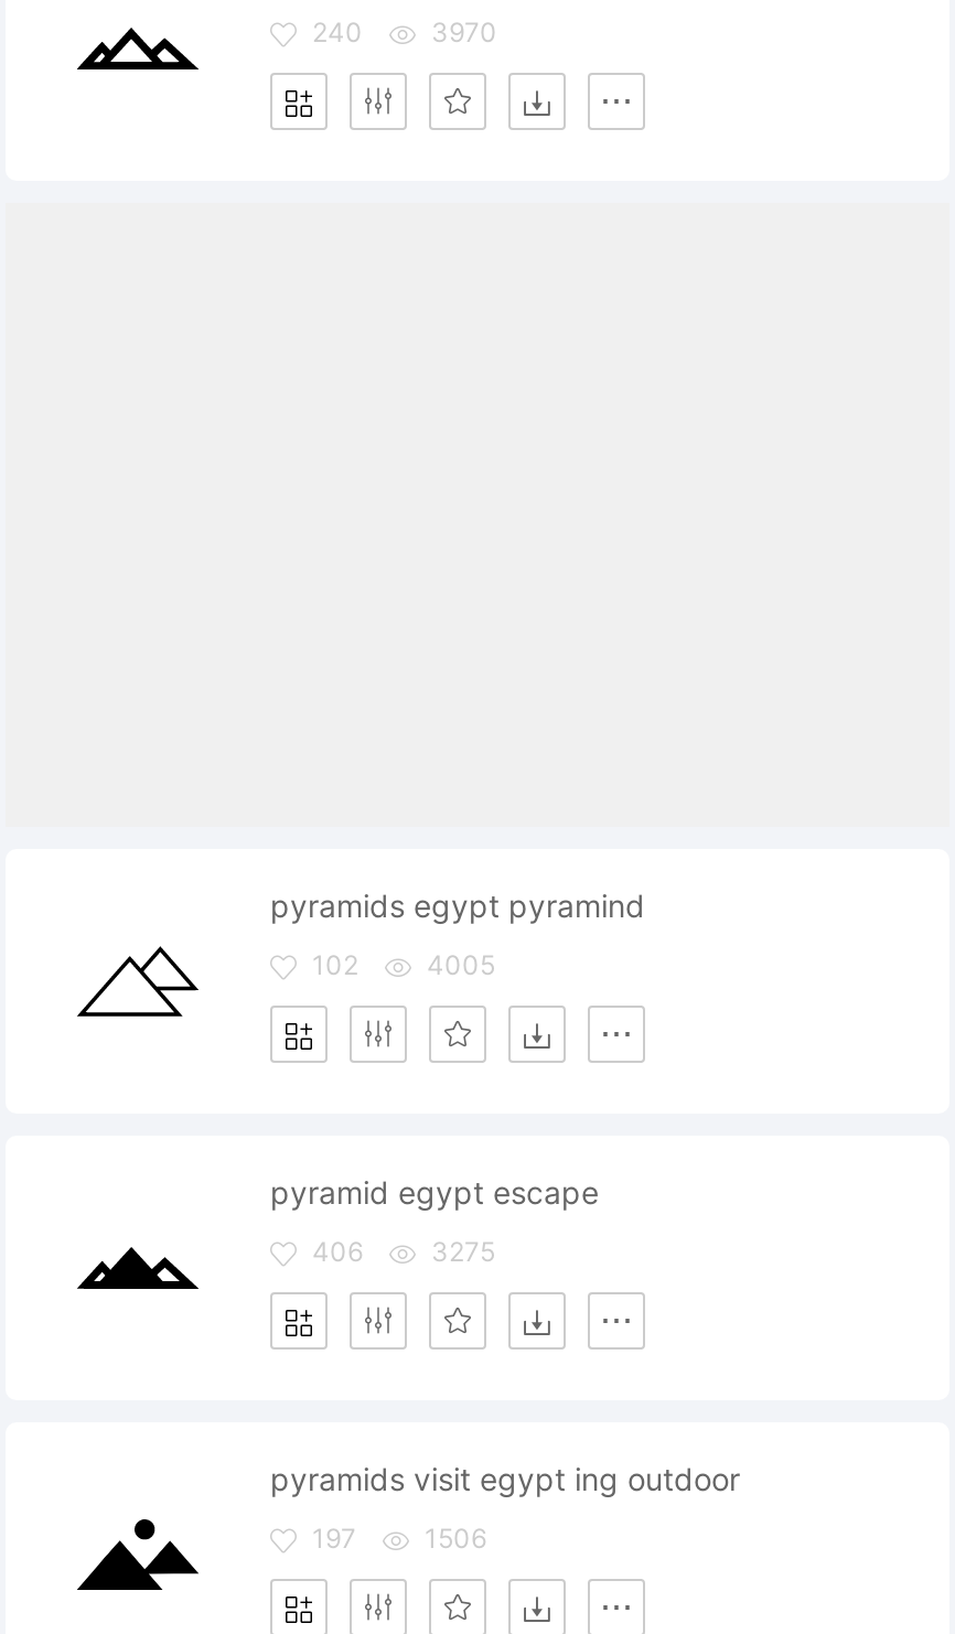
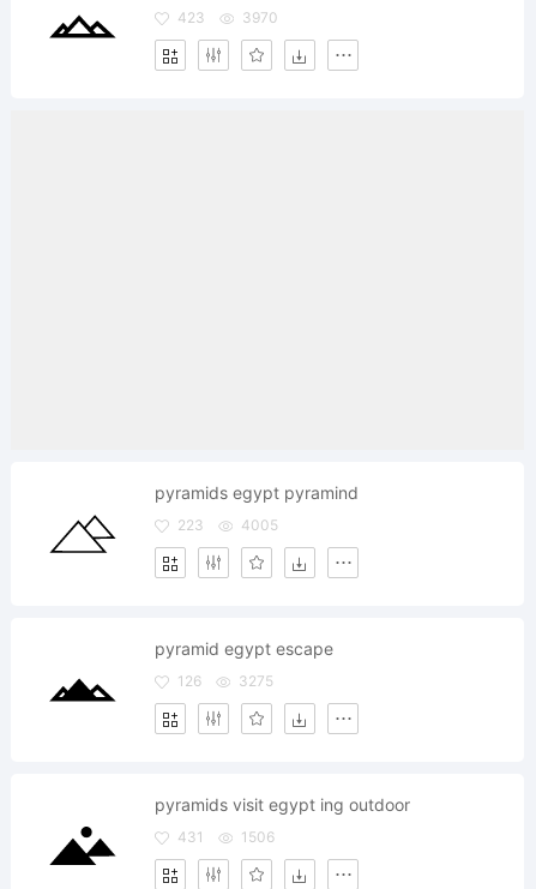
[312,15,363,49] 240 -> [177,8,205,26] 423
[312,948,358,981] 102 -> [177,516,204,534] 223
[312,1235,363,1268] 406 -> [177,672,201,690] 126
[312,1522,356,1555] 197 -> [177,828,204,846] 431

